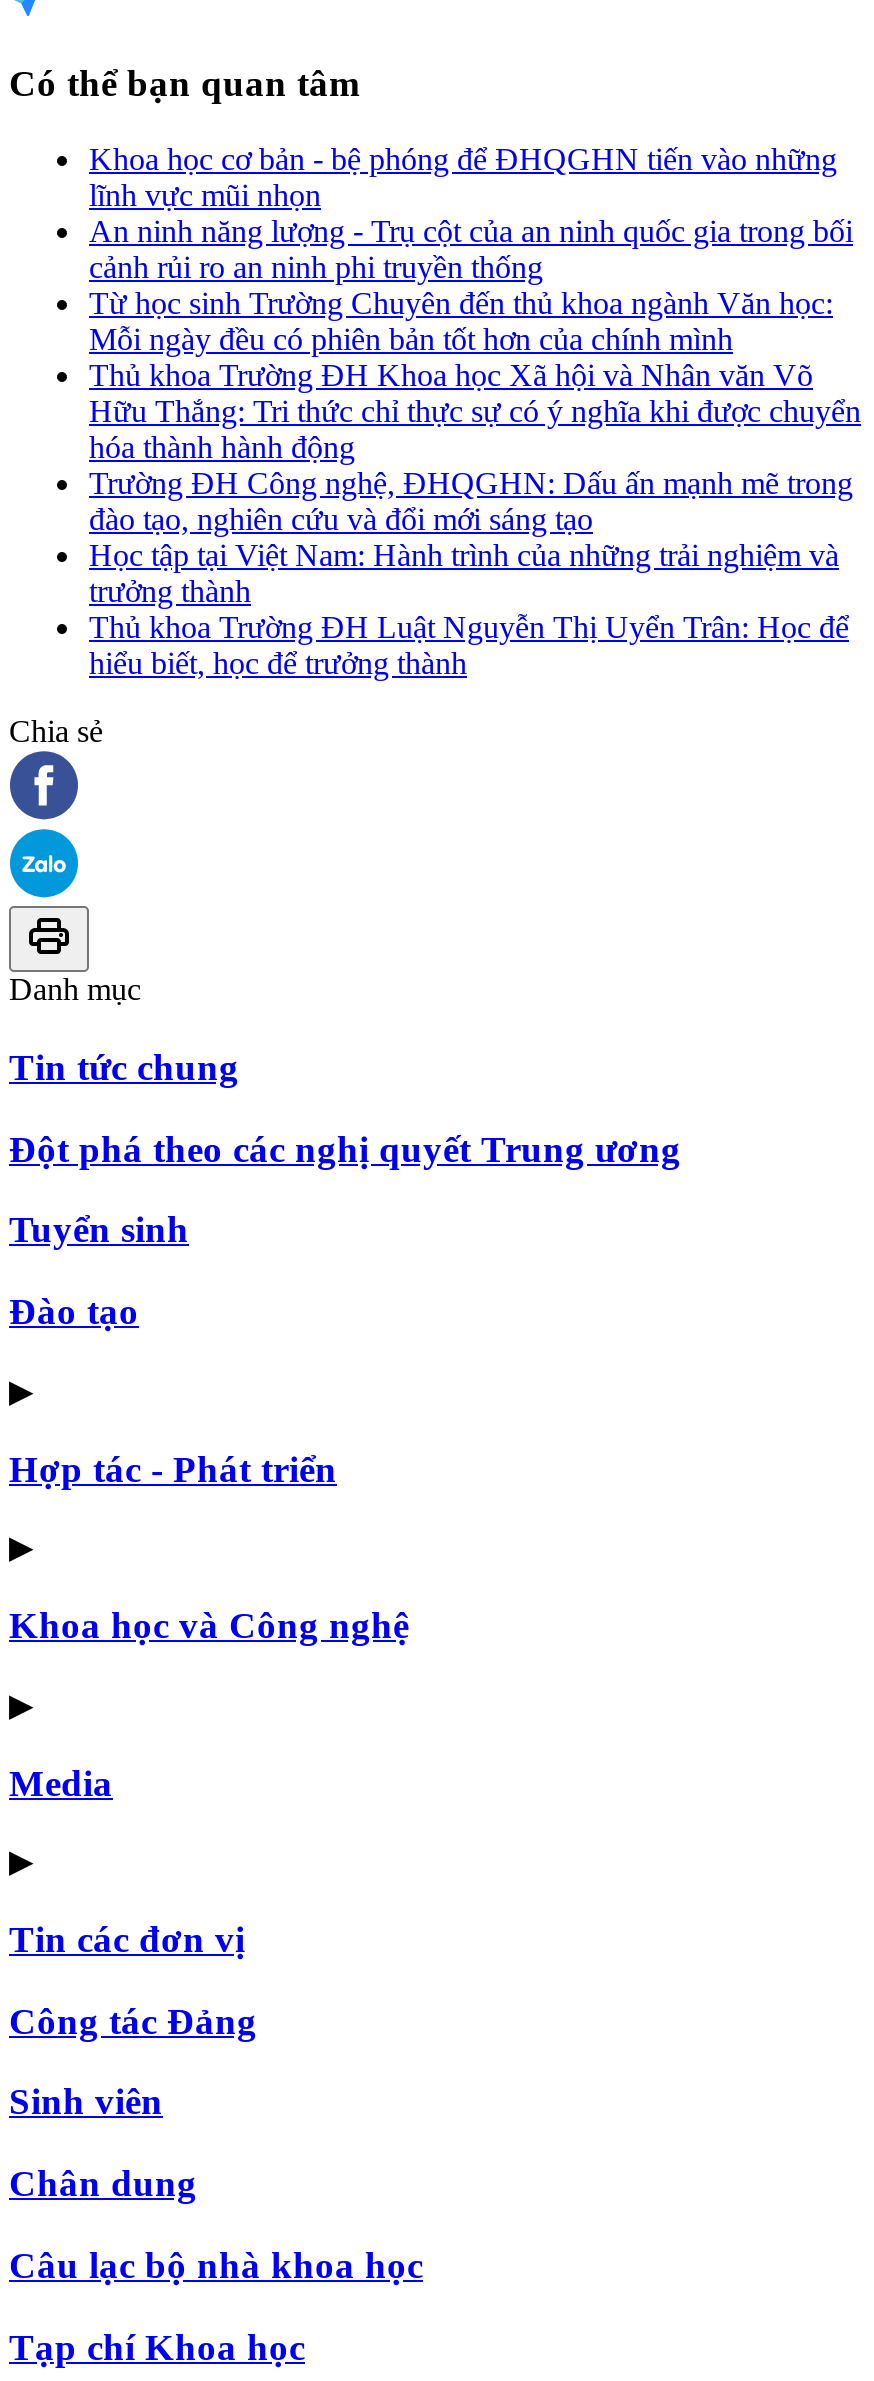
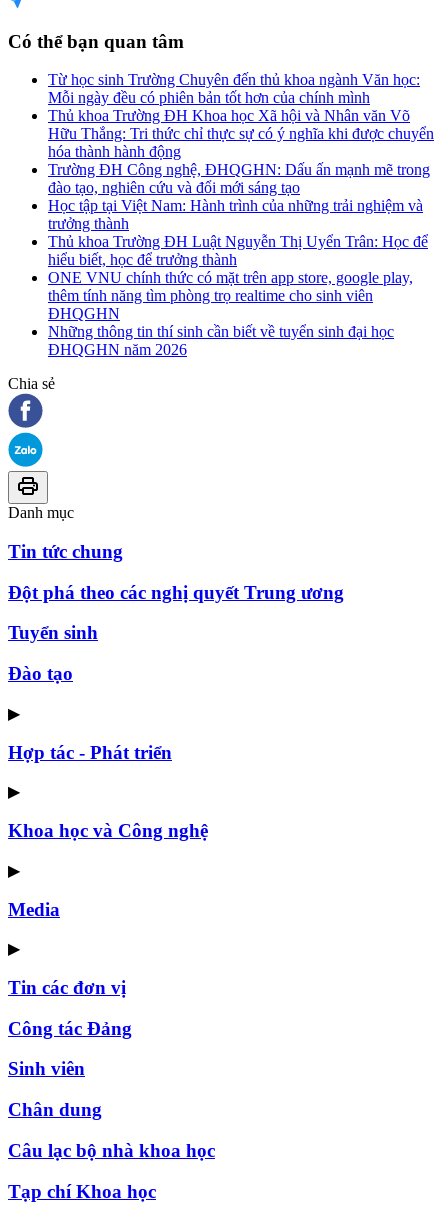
[89,143,853,285] Khoa học cơ bản - bệ phóng để ĐHQGHN tiến vào những | lĩnh vực mũi nhọn | An ninh năng lượng - Trụ cột của an ninh quốc gia trong bối | cảnh rủi ro an ninh phi truyền thống -> none
moved [89,287,861,681] -> [48,71,434,268]: Từ học sinh Trường Chuyên đến thủ khoa ngành Văn học: | Mỗi ngày đều có phiên bản tốt hơn của chính mình | Thủ khoa Trường ĐH Khoa học Xã hội và Nhân văn Võ | ... | Thủ khoa Trường ĐH Luật Nguyễn Thị Uyển Trân: Học để | hiểu biết, học để trưởng thành
none -> [48,269,413,358] ONE VNU chính thức có mặt trên app store, google play, | thêm tính năng tìm phòng trọ realtime cho sinh viên | ĐHQGHN | Những thông tin thí sinh cần biết về tuyển sinh đại học | ĐHQGHN năm 2026

